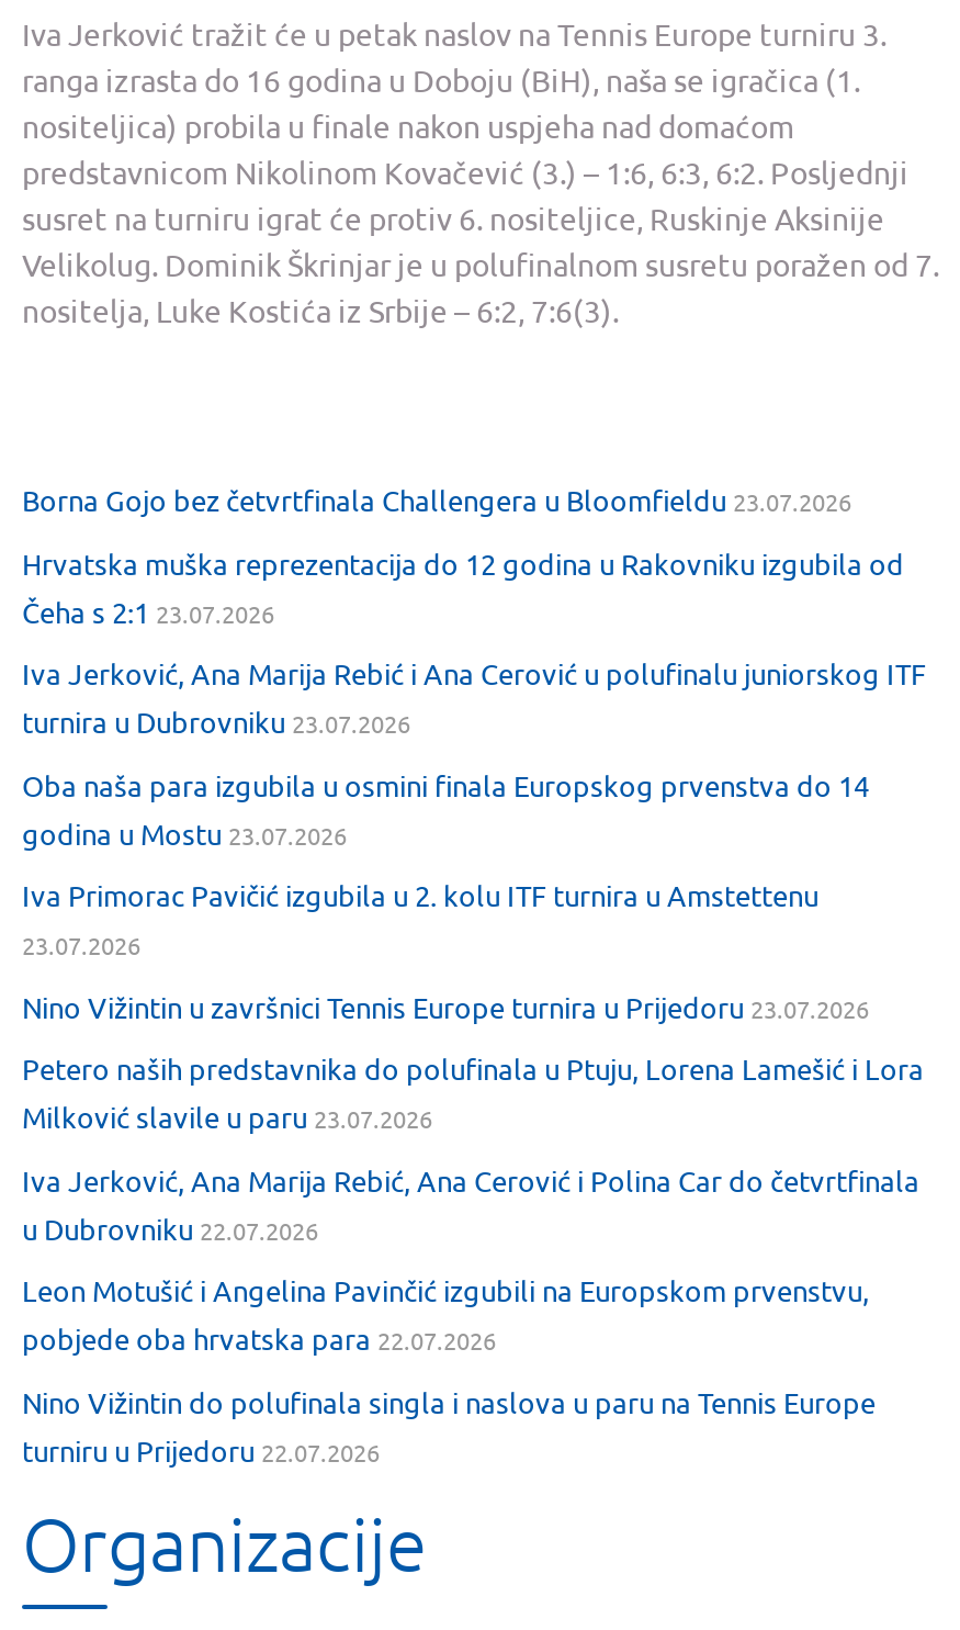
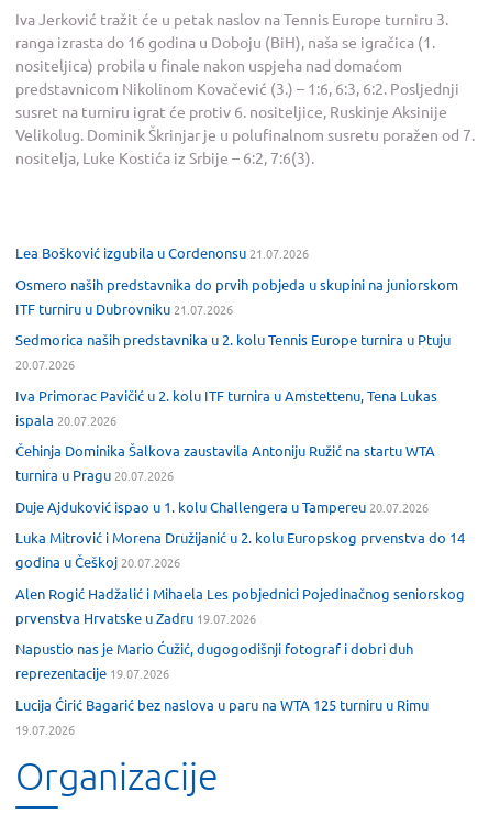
[22,481,851,519] Borna Gojo bez četvrtfinala Challengera u Bloomfieldu 23.07.2026 -> [15,243,309,262] Lea Bošković izgubila u Cordenonsu 21.07.2026
[22,544,904,629] Hrvatska muška reprezentacija do 12 godina u Rakovniku izgubila od | Čeha s 2:1 23.07.2026 -> [15,275,458,318] Osmero naših predstavnika do prvih pobjeda u skupini na juniorskom | ITF turniru u Dubrovniku 21.07.2026
[22,655,926,740] Iva Jerković, Ana Marija Rebić i Ana Cerović u polufinalu juniorskog ITF | turnira u Dubrovniku 23.07.2026 -> [15,330,451,373] Sedmorica naših predstavnika u 2. kolu Tennis Europe turnira u Ptuju | 20.07.2026
[22,765,869,851] Oba naša para izgubila u osmini finala Europskog prvenstva do 14 | godina u Mostu 23.07.2026 -> [15,386,437,429] Iva Primorac Pavičić u 2. kolu ITF turnira u Amstettenu, Tena Lukas | ispala 20.07.2026
[22,876,818,962] Iva Primorac Pavičić izgubila u 2. kolu ITF turnira u Amstettenu | 23.07.2026 -> [15,441,435,484] Čehinja Dominika Šalkova zaustavila Antoniju Ružić na startu WTA | turnira u Pragu 20.07.2026
[22,987,869,1025] Nino Vižintin u završnici Tennis Europe turnira u Prijedoru 23.07.2026 -> [15,497,429,516] Duje Ajduković ispao u 1. kolu Challengera u Tampereu 20.07.2026
[22,1050,924,1135] Petero naših predstavnika do polufinala u Ptuju, Lorena Lamešić i Lora | Milković slavile u paru 23.07.2026 -> [15,528,465,571] Luka Mitrović i Morena Družijanić u 2. kolu Europskog prvenstva do 14 | godina u Češkoj 20.07.2026
[22,1161,919,1246] Iva Jerković, Ana Marija Rebić, Ana Cerović i Polina Car do četvrtfinala | u Dubrovniku 22.07.2026 -> [15,584,465,627] Alen Rogić Hadžalić i Mihaela Les pobjednici Pojedinačnog seniorskog | prvenstva Hrvatske u Zadru 19.07.2026
[22,1272,869,1357] Leon Motušić i Angelina Pavinčić izgubili na Europskom prvenstvu, | pobjede oba hrvatska para 22.07.2026 -> [15,639,413,682] Napustio nas je Mario Ćužić, dugogodišnji fotograf i dobri duh | reprezentacije 19.07.2026
[22,1382,876,1468] Nino Vižintin do polufinala singla i naslova u paru na Tennis Europe | turniru u Prijedoru 22.07.2026 -> [15,695,429,738] Lucija Ćirić Bagarić bez naslova u paru na WTA 125 turniru u Rimu | 19.07.2026

